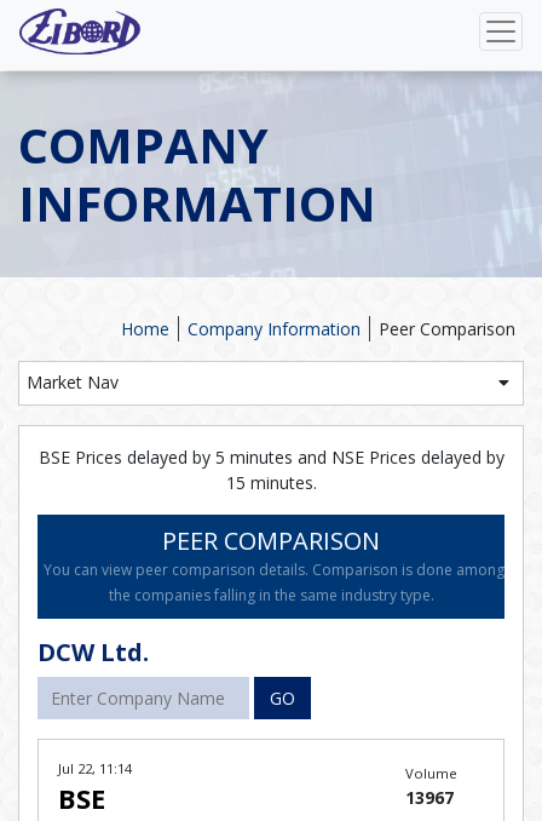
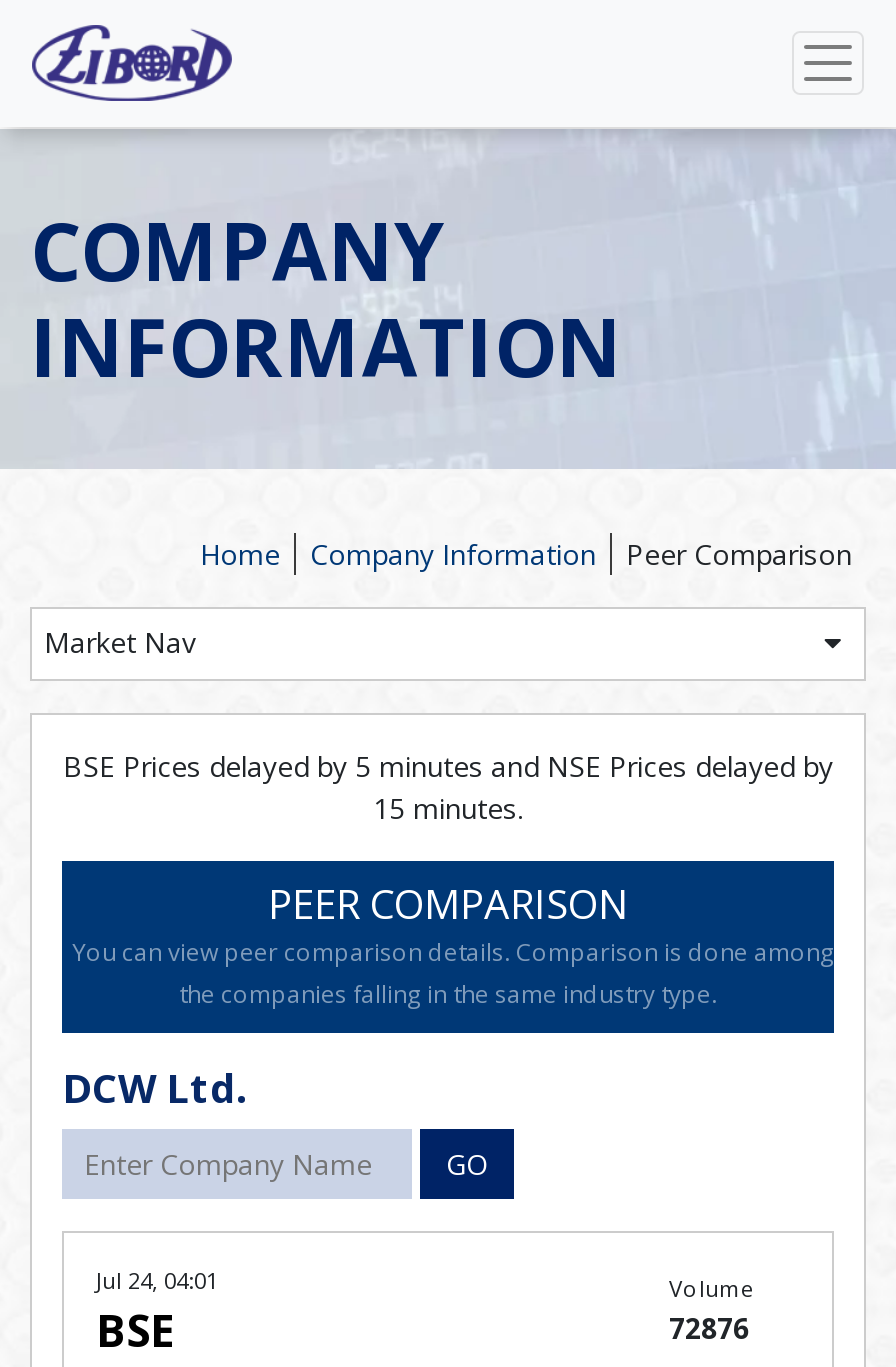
[58,759,132,777] Jul 22, 11:14 -> [96,1265,218,1295] Jul 24, 04:01
[405,786,453,809] 13967 -> [669,1309,749,1347] 72876

